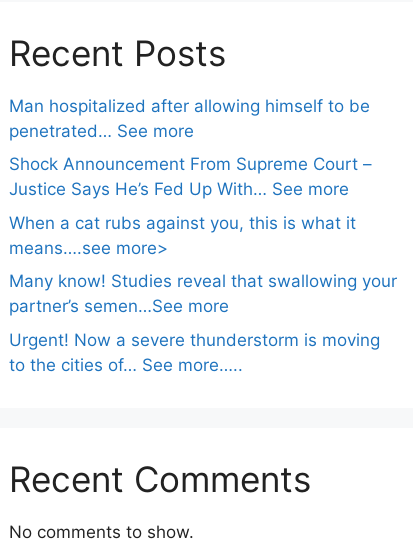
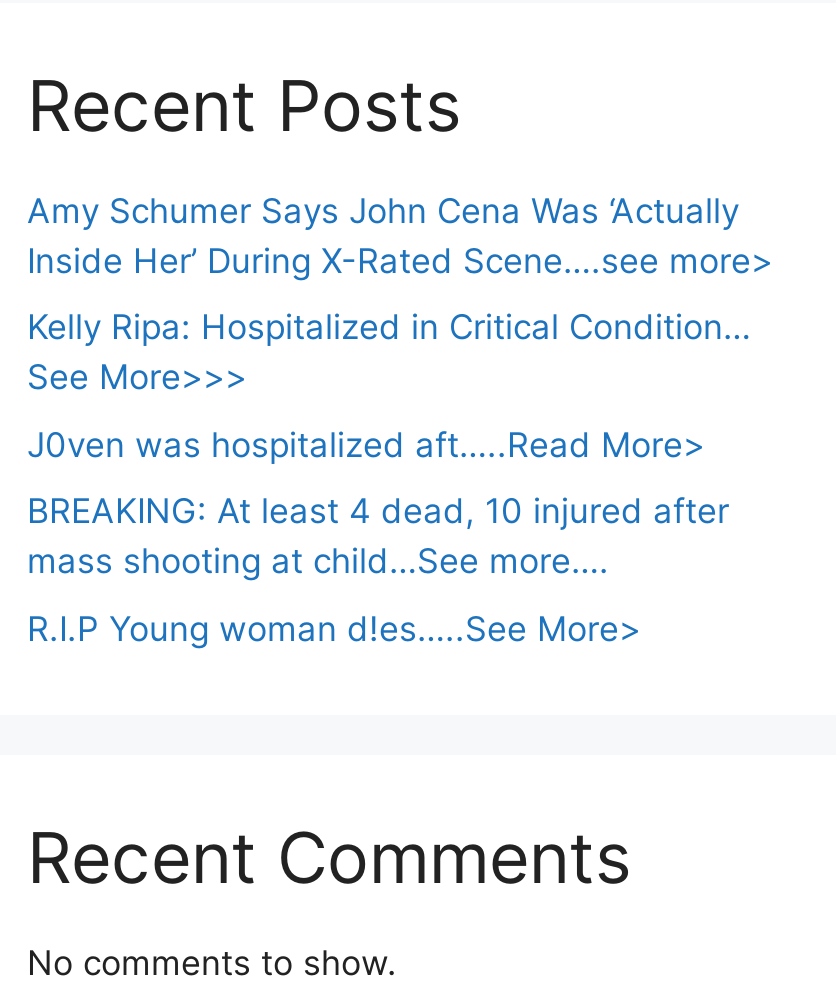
[9,95,370,140] Man hospitalized after allowing himself to be | penetrated… See more -> [27,190,773,280] Amy Schumer Says John Cena Was ‘Actually | Inside Her’ During X-Rated Scene….see more>
[9,154,372,199] Shock Announcement From Supreme Court – | Justice Says He’s Fed Up With… See more -> [27,307,751,397] Kelly Ripa: Hospitalized in Critical Condition… | See More>>>
[9,212,356,257] When a cat rubs against you, this is what it | means….see more> -> [27,424,705,464] J0ven was hospitalized aft…..Read More>
[9,271,397,316] Many know! Studies reveal that swallowing your | partner’s semen…See more -> [27,491,729,581] BREAKING: At least 4 dead, 10 injured after | mass shooting at child…See more….
[9,329,380,374] Urgent! Now a severe thunderstorm is moving | to the cities of… See more….. -> [27,608,641,648] R.I.P Young woman d!es…..See More>

